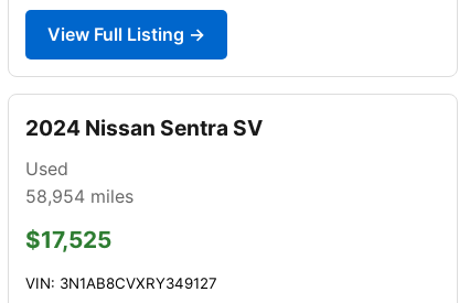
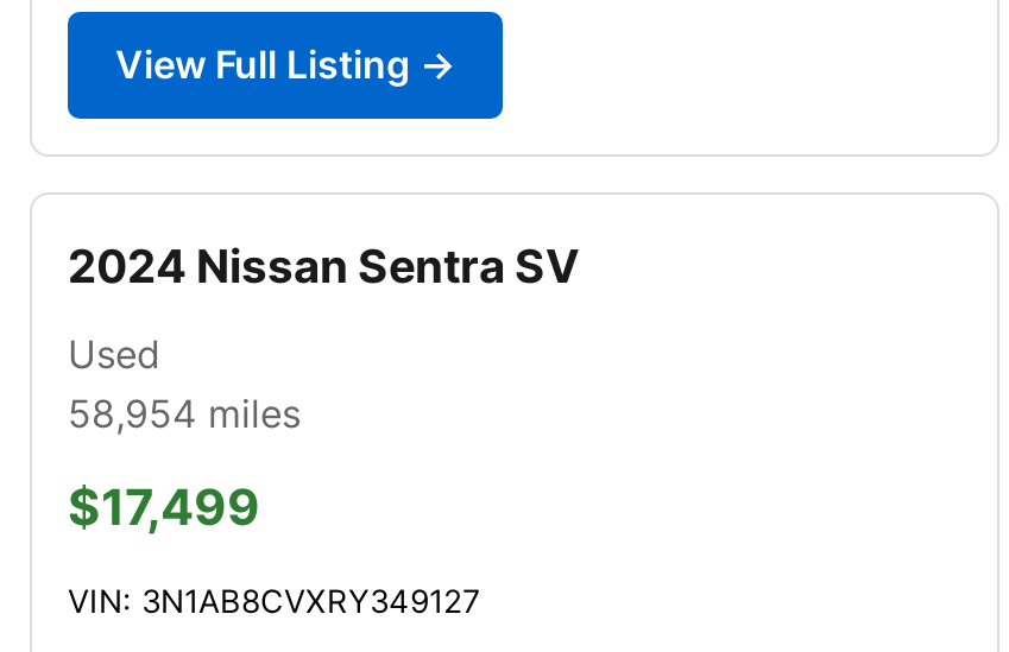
[25,226,111,253] $17,525 -> [68,477,260,537] $17,499

